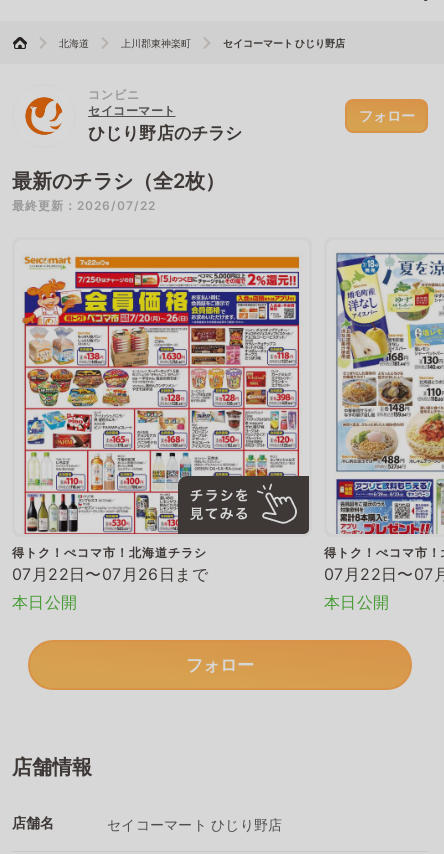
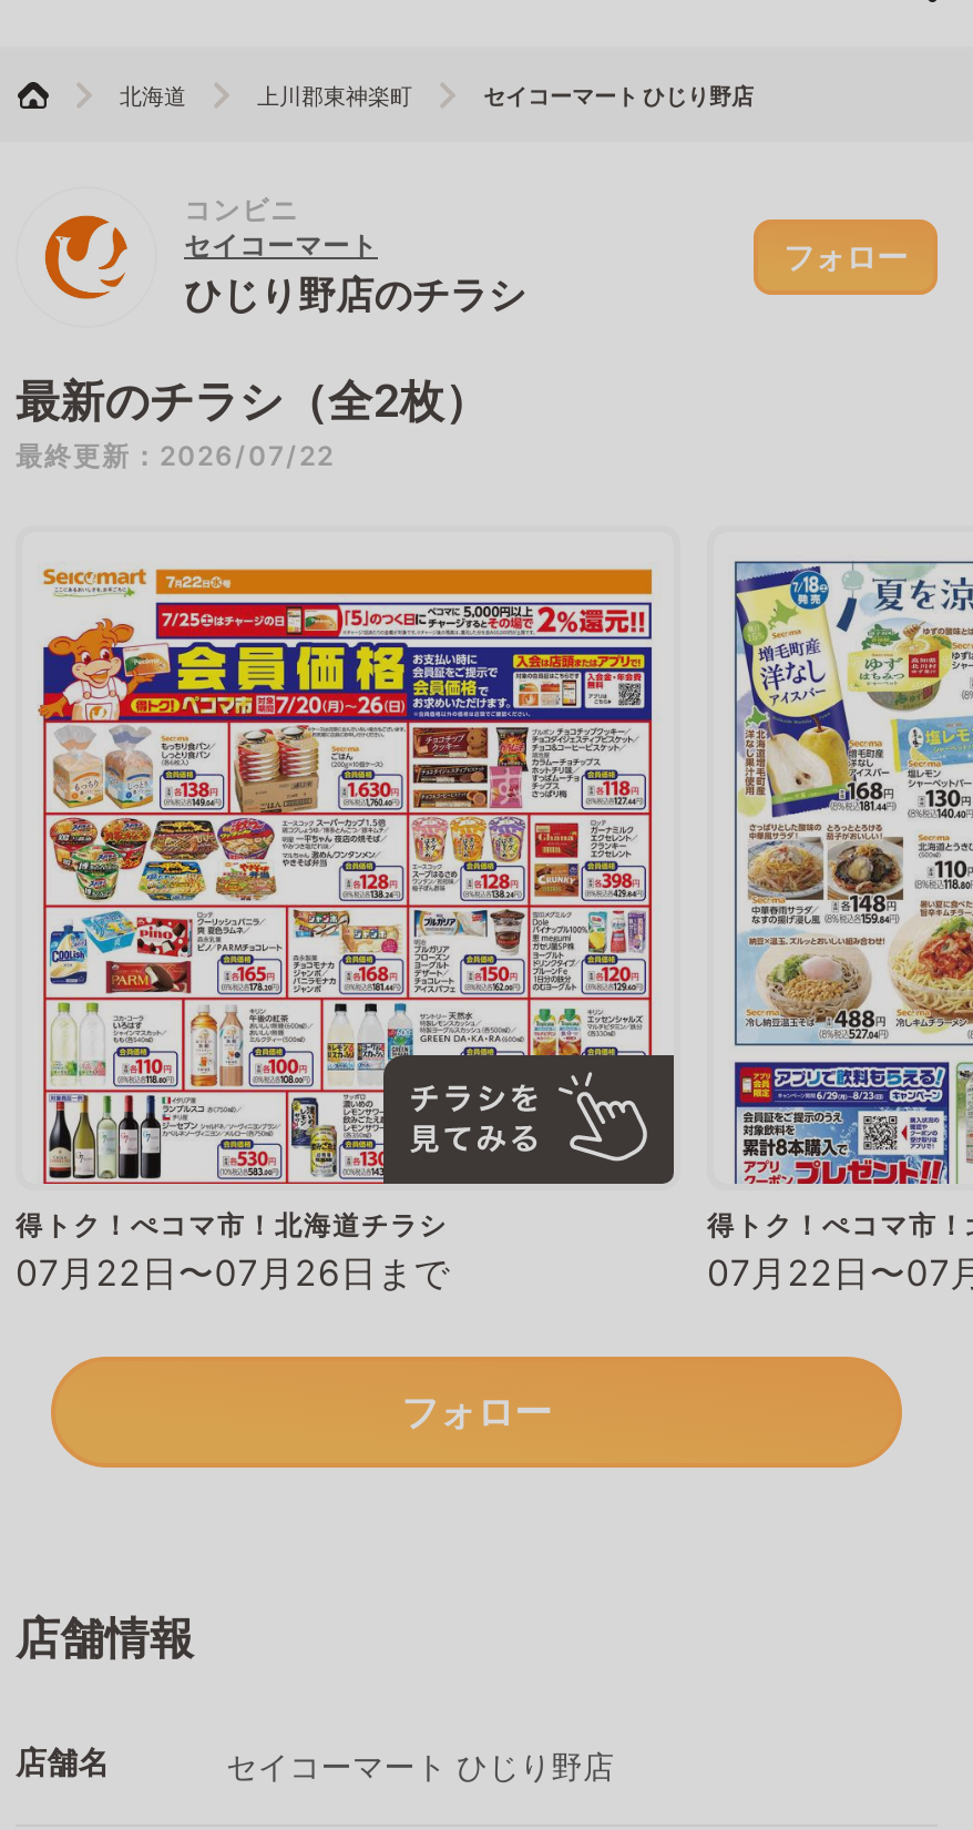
[12,592,78,612] 本日公開 -> none
[324,592,390,612] 本日公開 -> none

